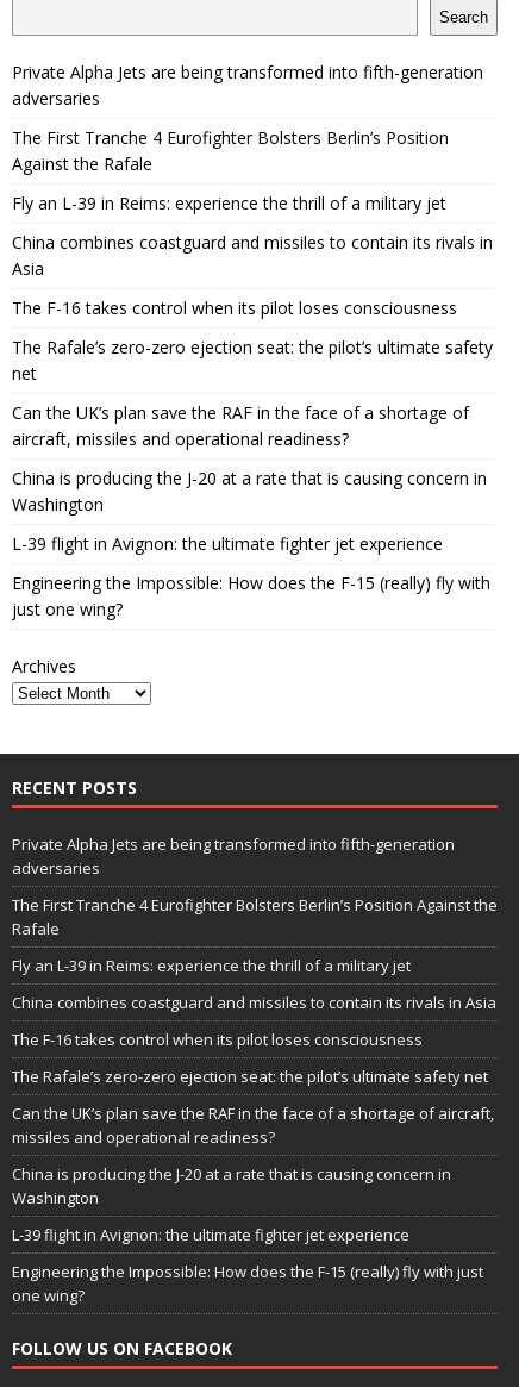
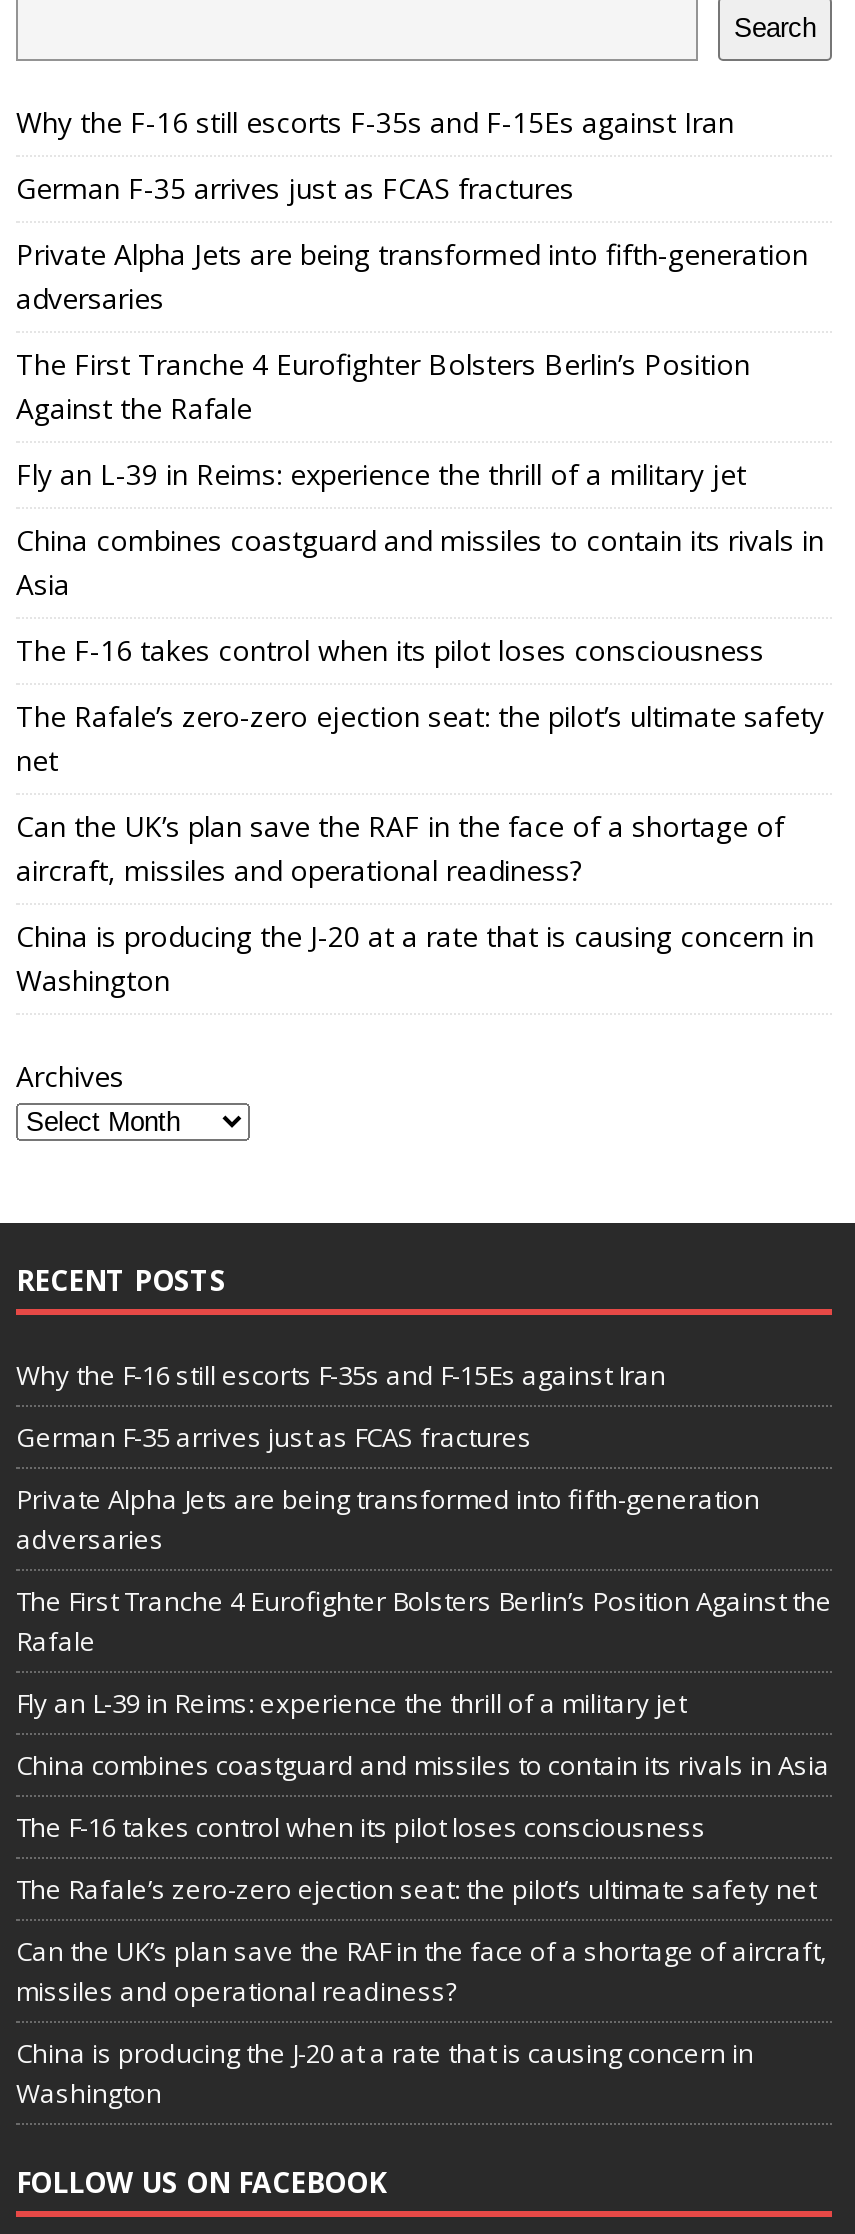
none -> [16,103,734,207] Why the F-16 still escorts F-35s and F-15Es against Iran | German F-35 arrives just as FCAS fractures
moved [12,61,493,516] -> [16,235,824,999]: Private Alpha Jets are being transformed into fifth-generation | adversaries | The First Tranche 4 Eurofighter Bolsters Berlin’s Position | ... | China is producing the J-20 at a rate that is causing concern in | Washington
[12,533,490,621] L-39 flight in Avignon: the ultimate fighter jet experience | Engineering the Impossible: How does the F-15 (really) fly with | just one wing? -> none
none -> [16,1357,666,1455] Why the F-16 still escorts F-35s and F-15Es against Iran | German F-35 arrives just as FCAS fractures
moved [12,834,498,1209] -> [16,1481,832,2111]: Private Alpha Jets are being transformed into fifth-generation | adversaries | The First Tranche 4 Eurofighter Bolsters Berlin’s Position Against the | ... | China is producing the J-20 at a rate that is causing concern in | Washington
[12,1224,483,1307] L-39 flight in Avignon: the ultimate fighter jet experience | Engineering the Impossible: How does the F-15 (really) fly with just | one wing? -> none

